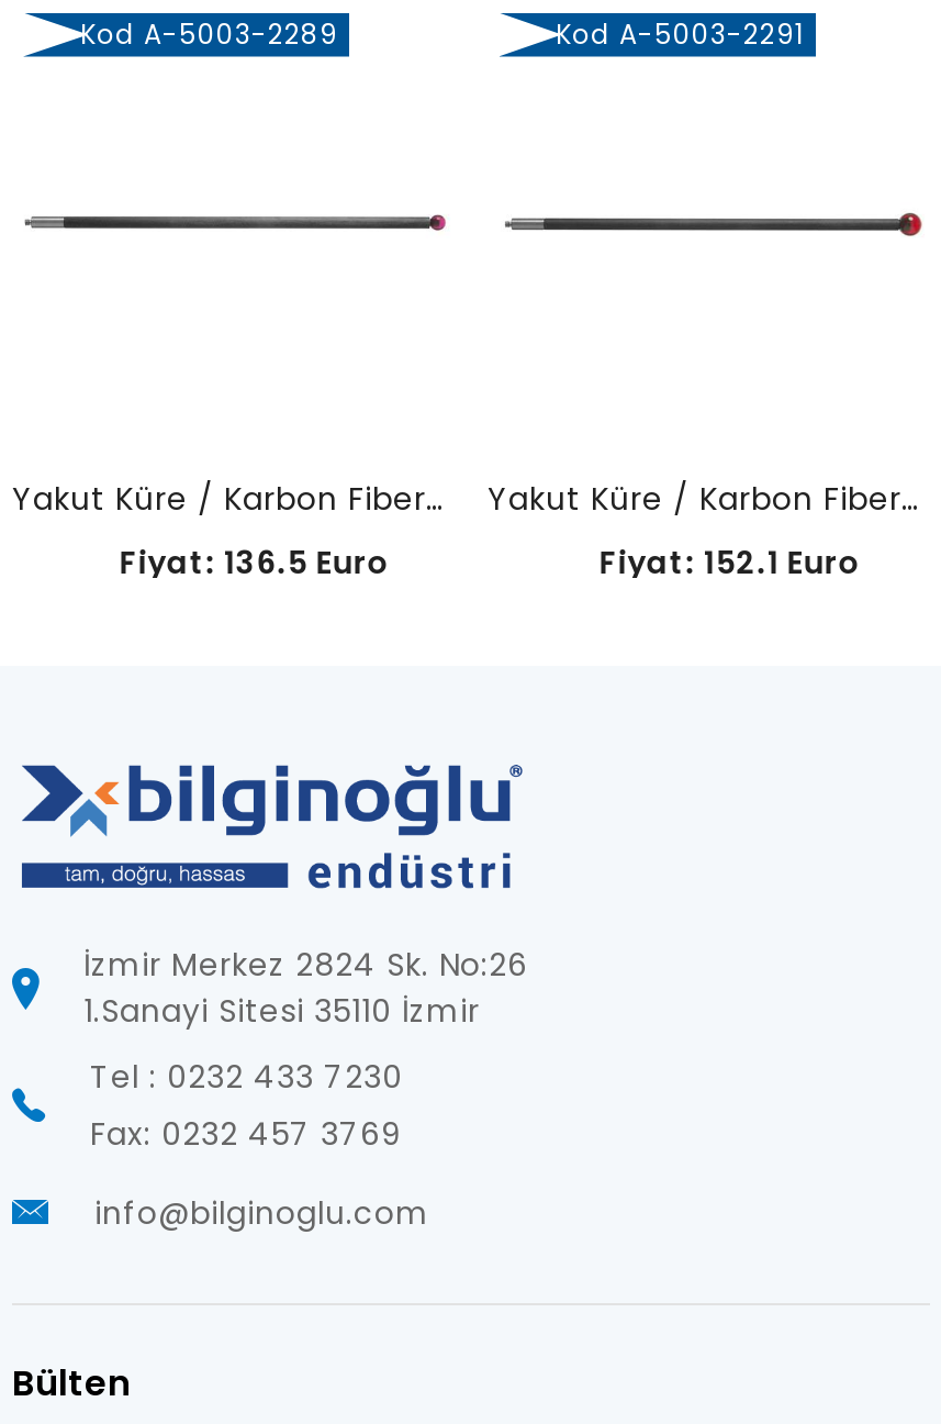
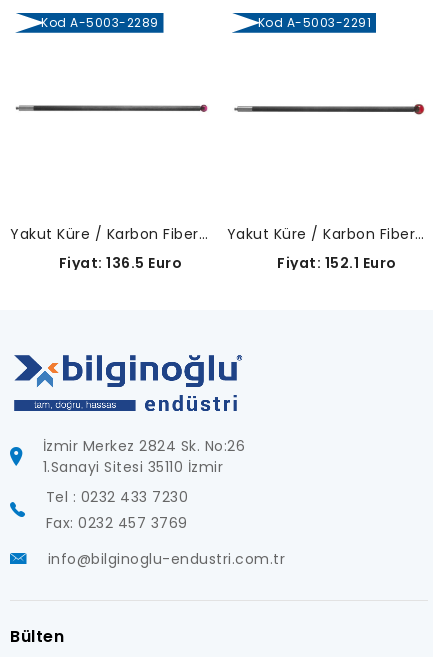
[94,1192,429,1236] info@bilginoglu.com -> [47,549,285,569] info@bilginoglu-endustri.com.tr

